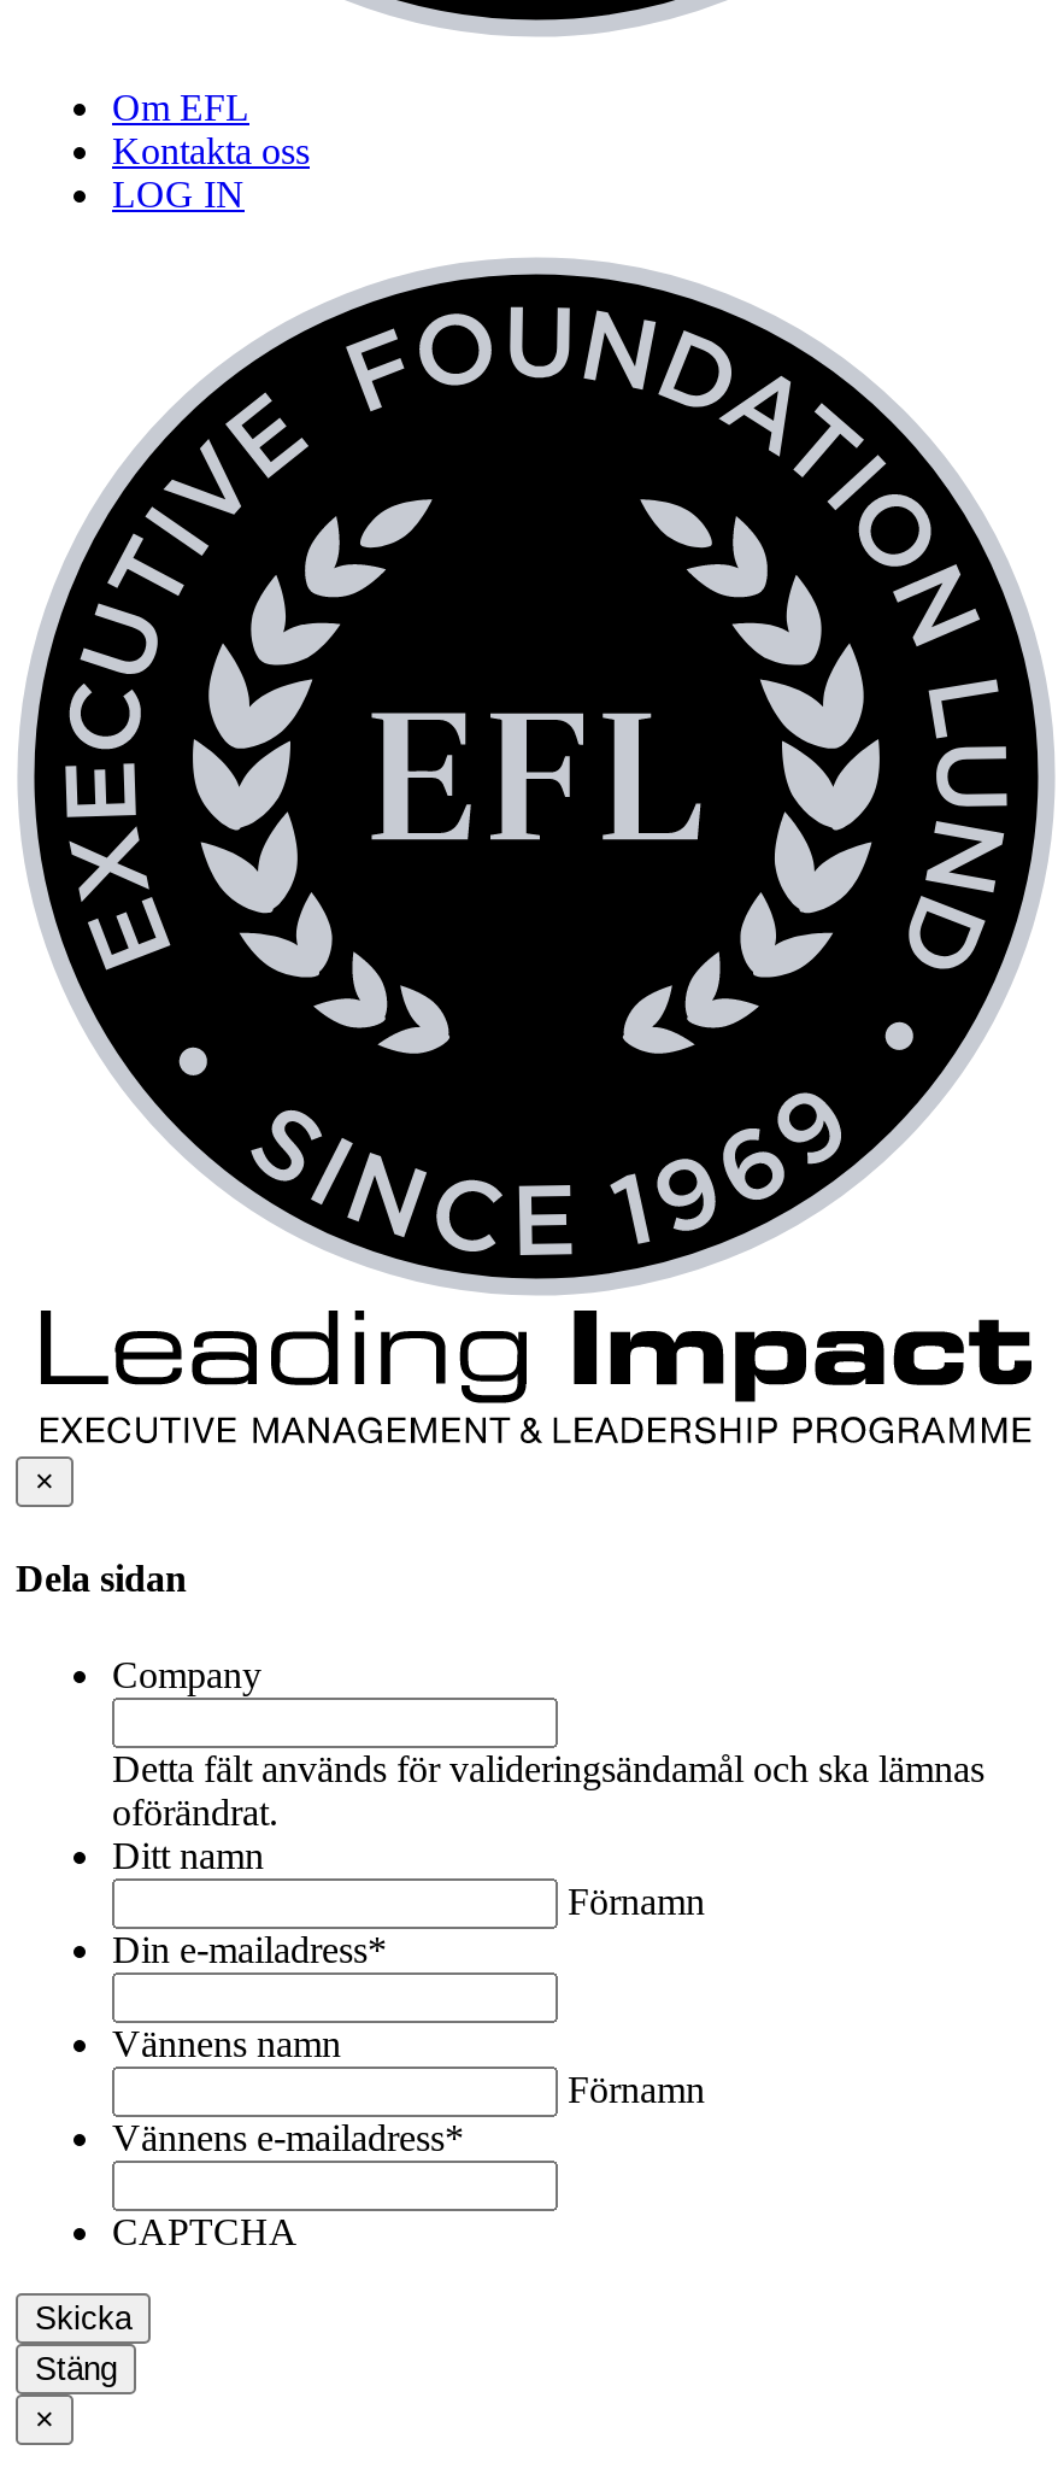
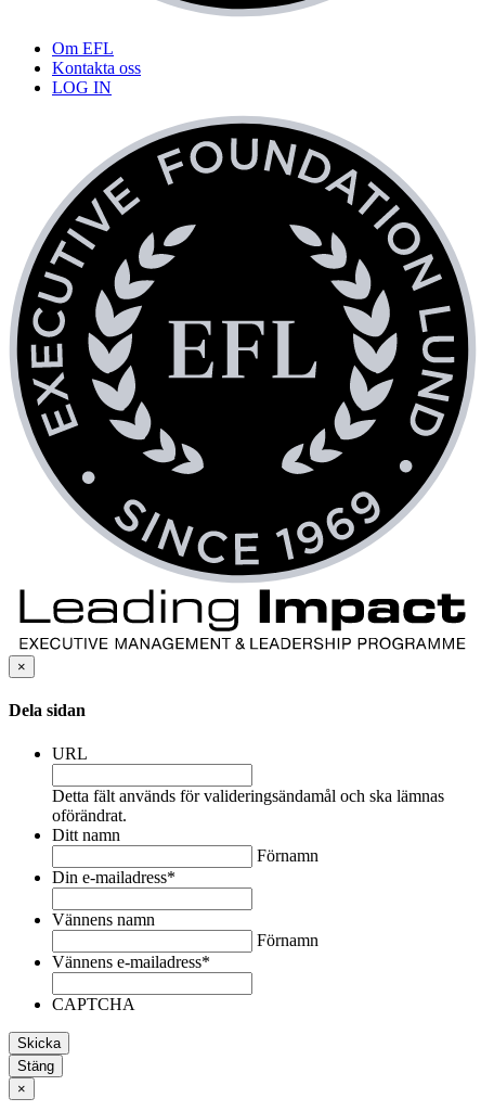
[112,1653,261,1694] Company -> [52,744,88,762] URL

